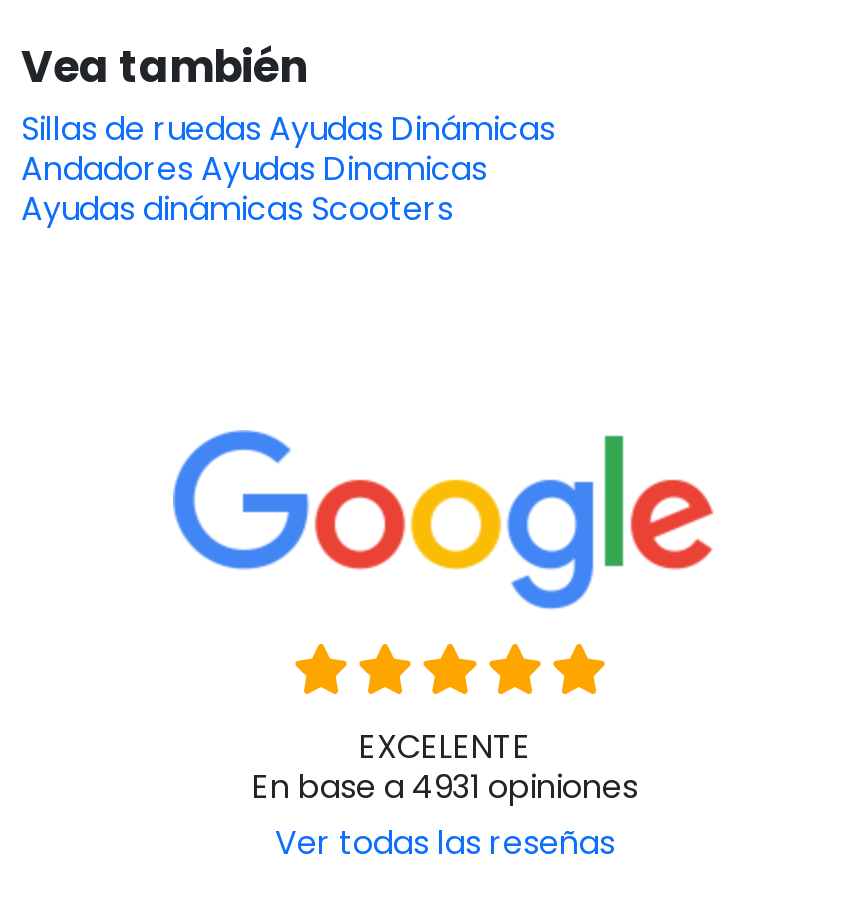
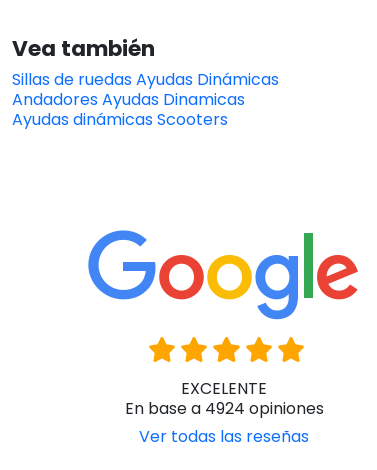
[252,763,638,809] En base a 4931 opiniones -> [124,396,323,419] En base a 4924 opiniones

